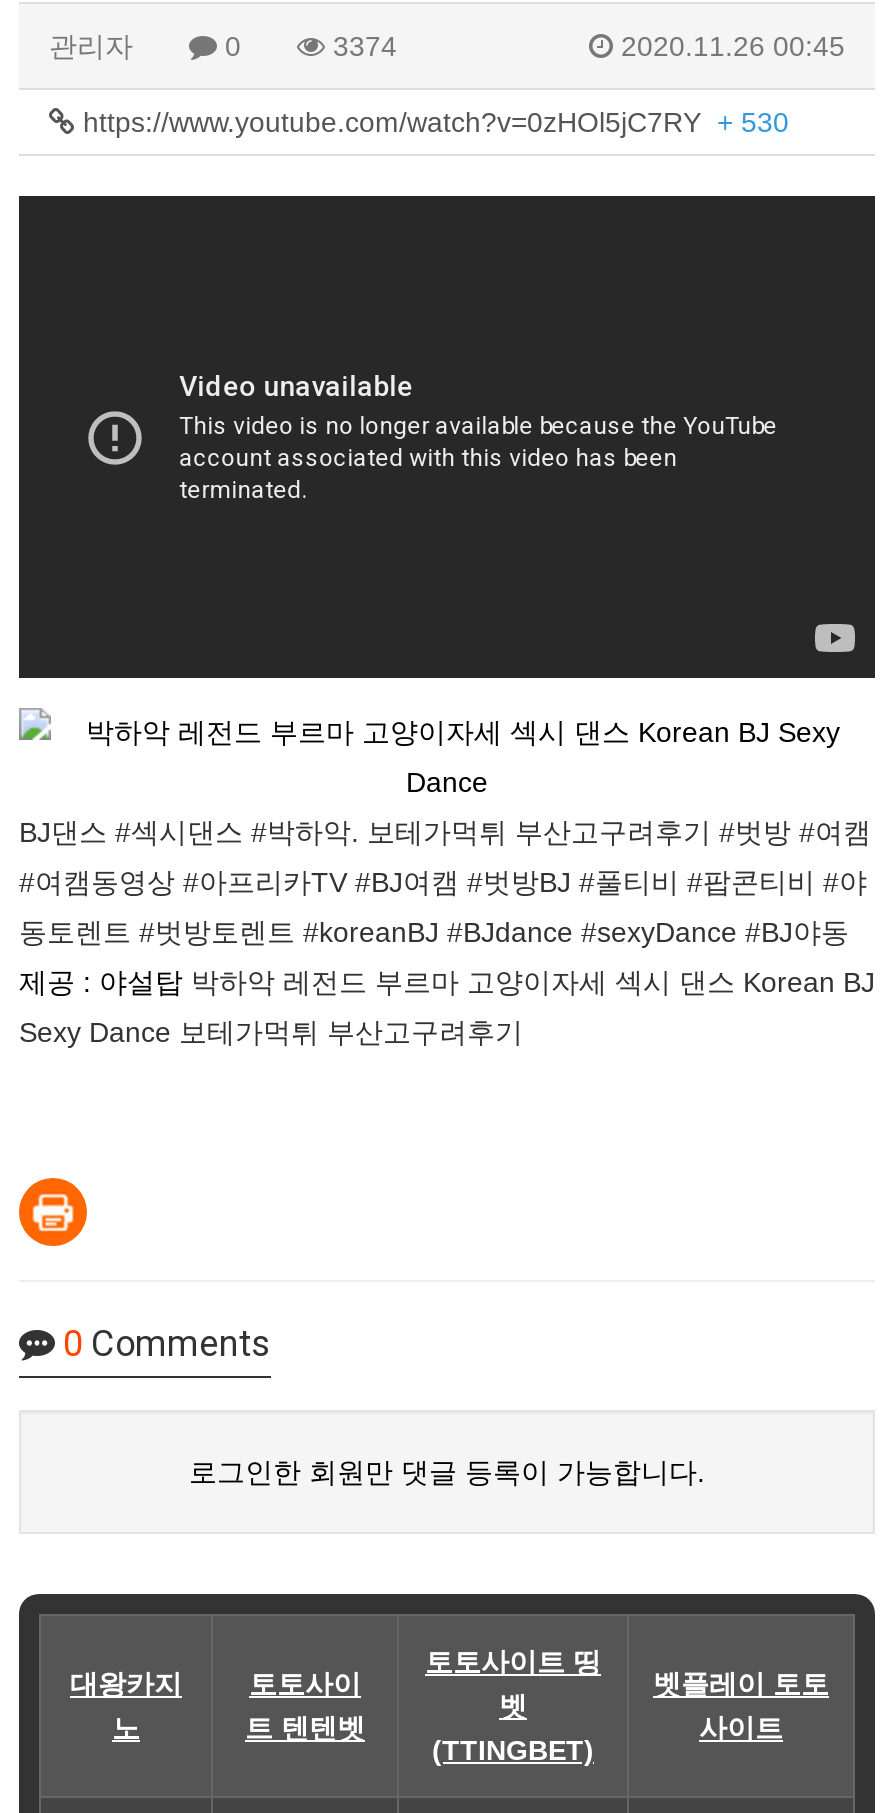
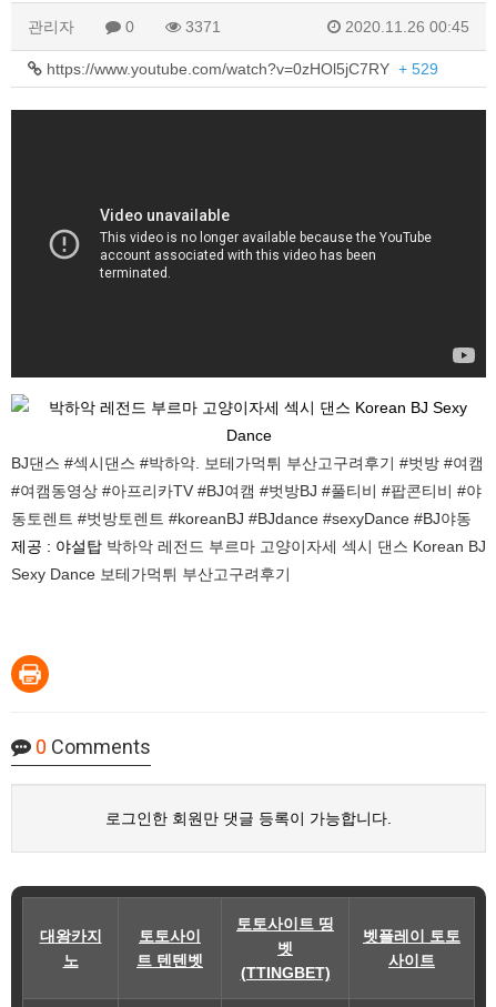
[325,30,397,62] 3374 -> [181,18,221,35] 3371
[75,106,789,138] https://www.youtube.com/watch?v=0zHOl5jC7RY + 530 -> [42,60,438,78] https://www.youtube.com/watch?v=0zHOl5jC7RY + 529

